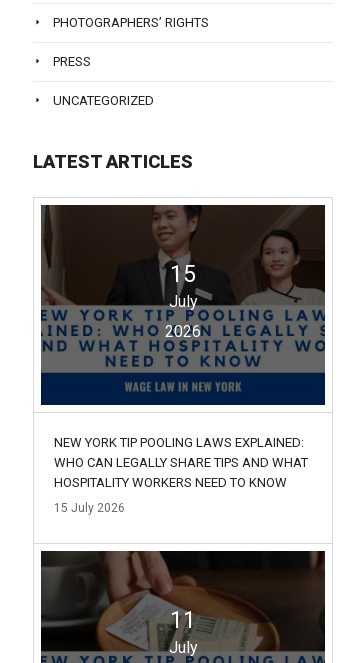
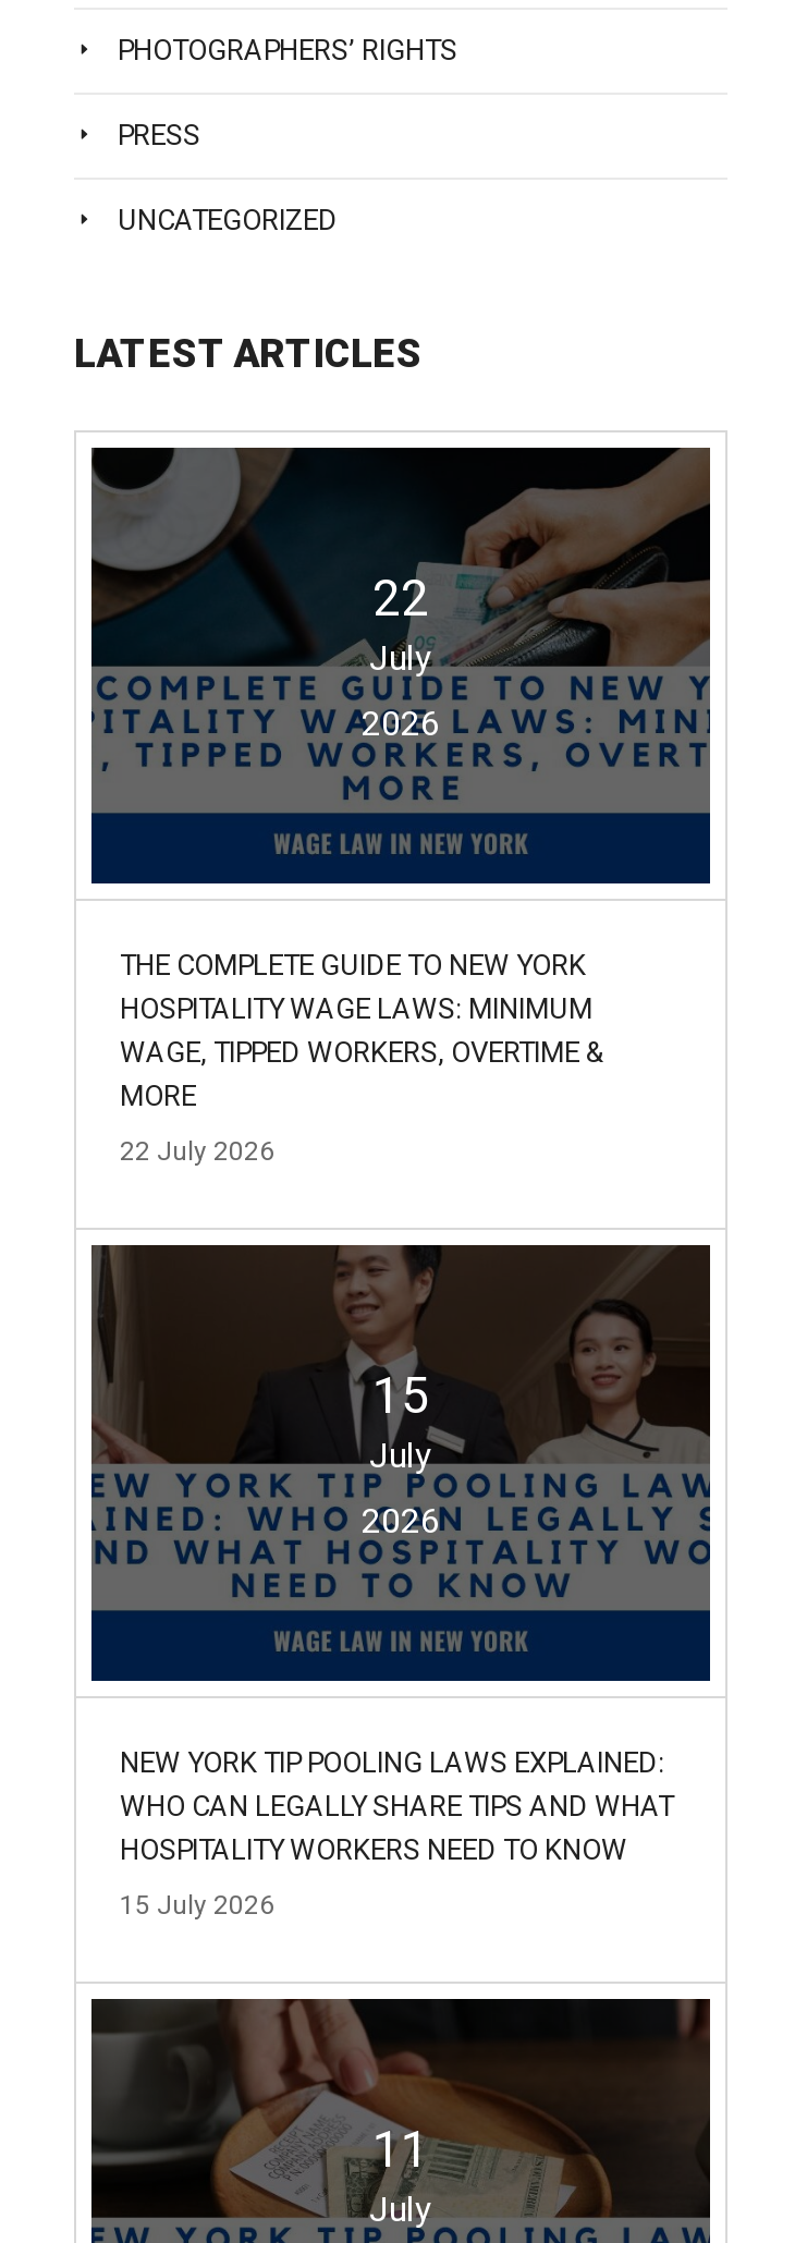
none -> [91,448,710,801] [image] | 22 | July | 2026
none -> [120,949,606,1167] THE COMPLETE GUIDE TO NEW YORK | HOSPITALITY WAGE LAWS: MINIMUM | WAGE, TIPPED WORKERS, OVERTIME & | MORE | 22 July 2026

